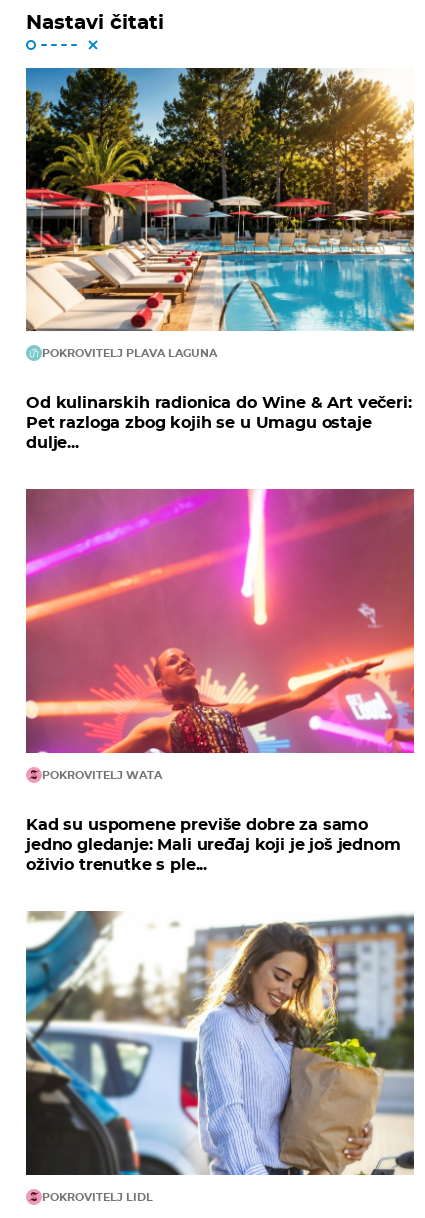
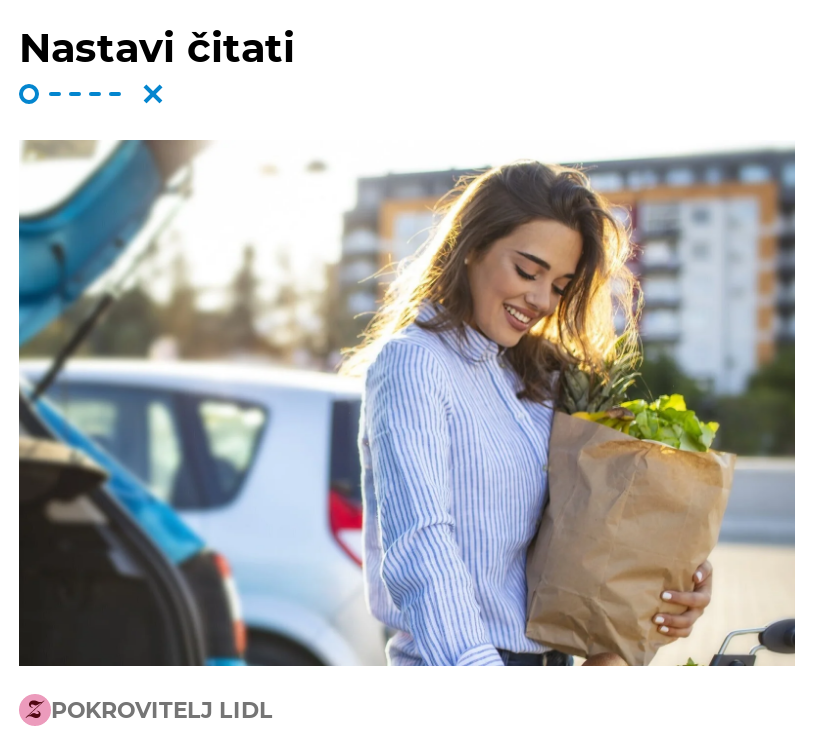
[25,67,415,452] [image] | POKROVITELJ PLAVA LAGUNA | Od kulinarskih radionica do Wine & Art večeri: | Pet razloga zbog kojih se u Umagu ostaje | dulje... -> none
[25,488,415,874] [image] | POKROVITELJ WATA | Kad su uspomene previše dobre za samo | jedno gledanje: Mali uređaj koji je još jednom | oživio trenutke s ple... -> none

